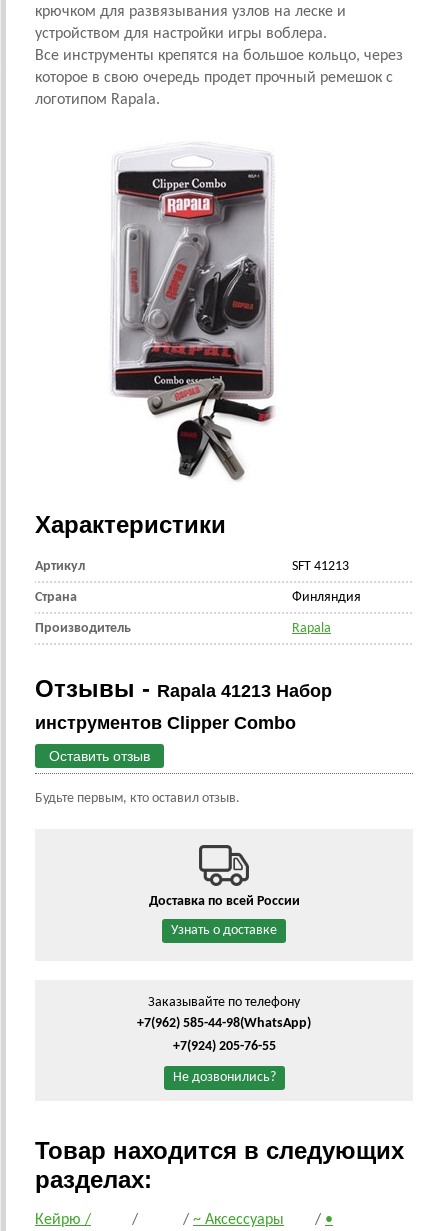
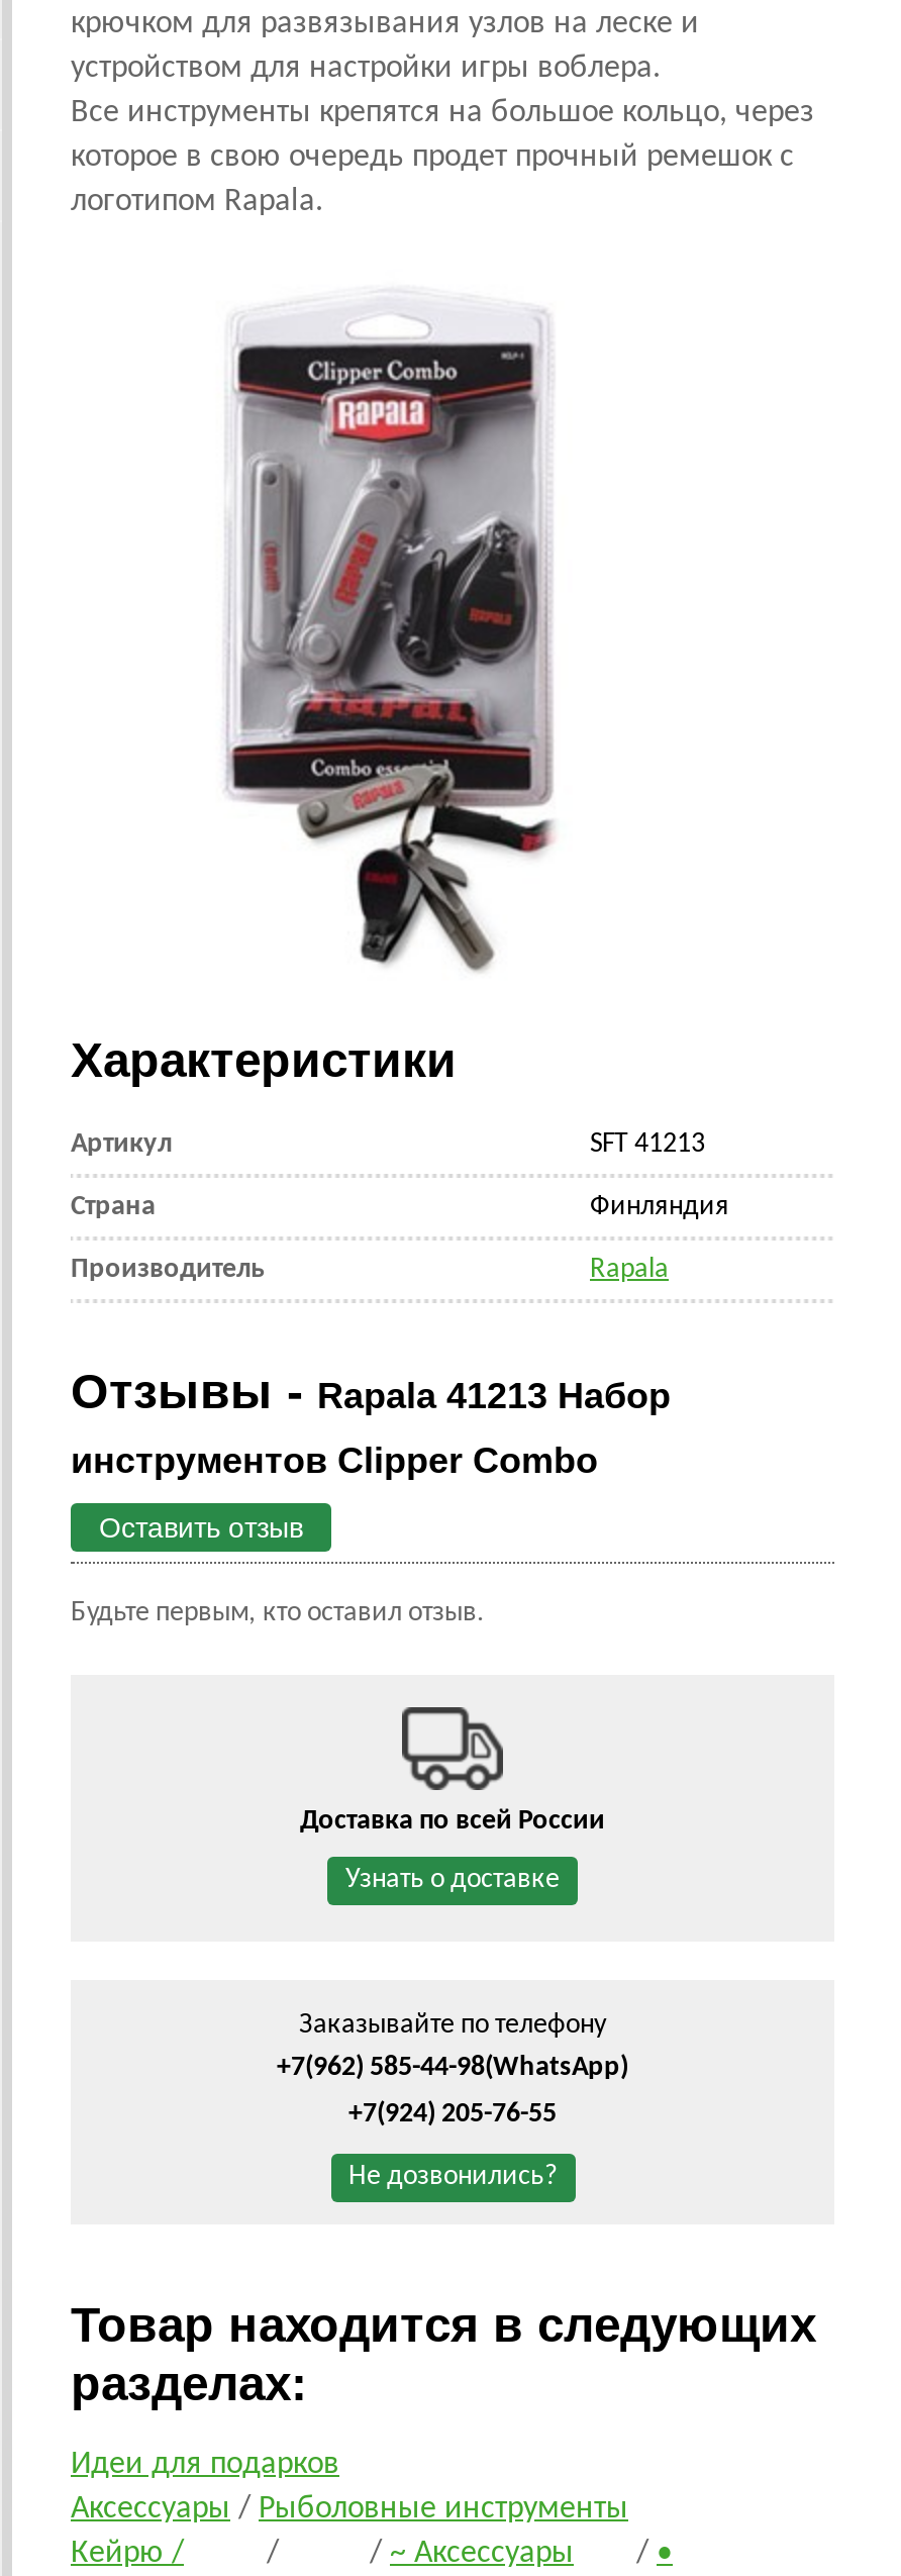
none -> [71,2449,628,2525] Идеи для подарков | Аксессуары / Рыболовные инструменты

